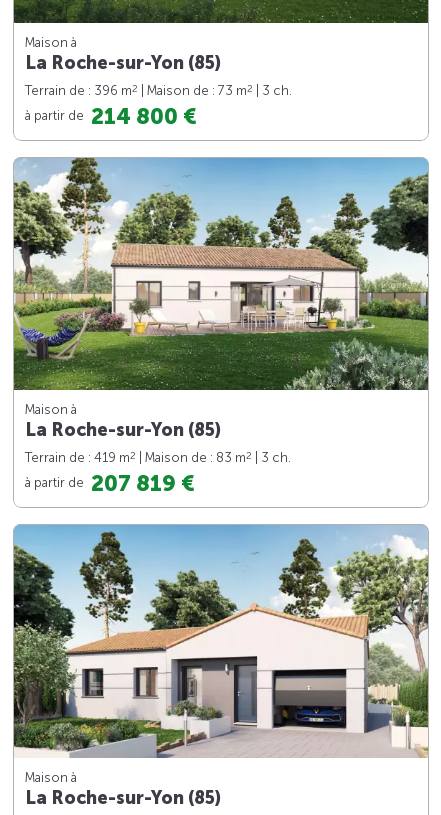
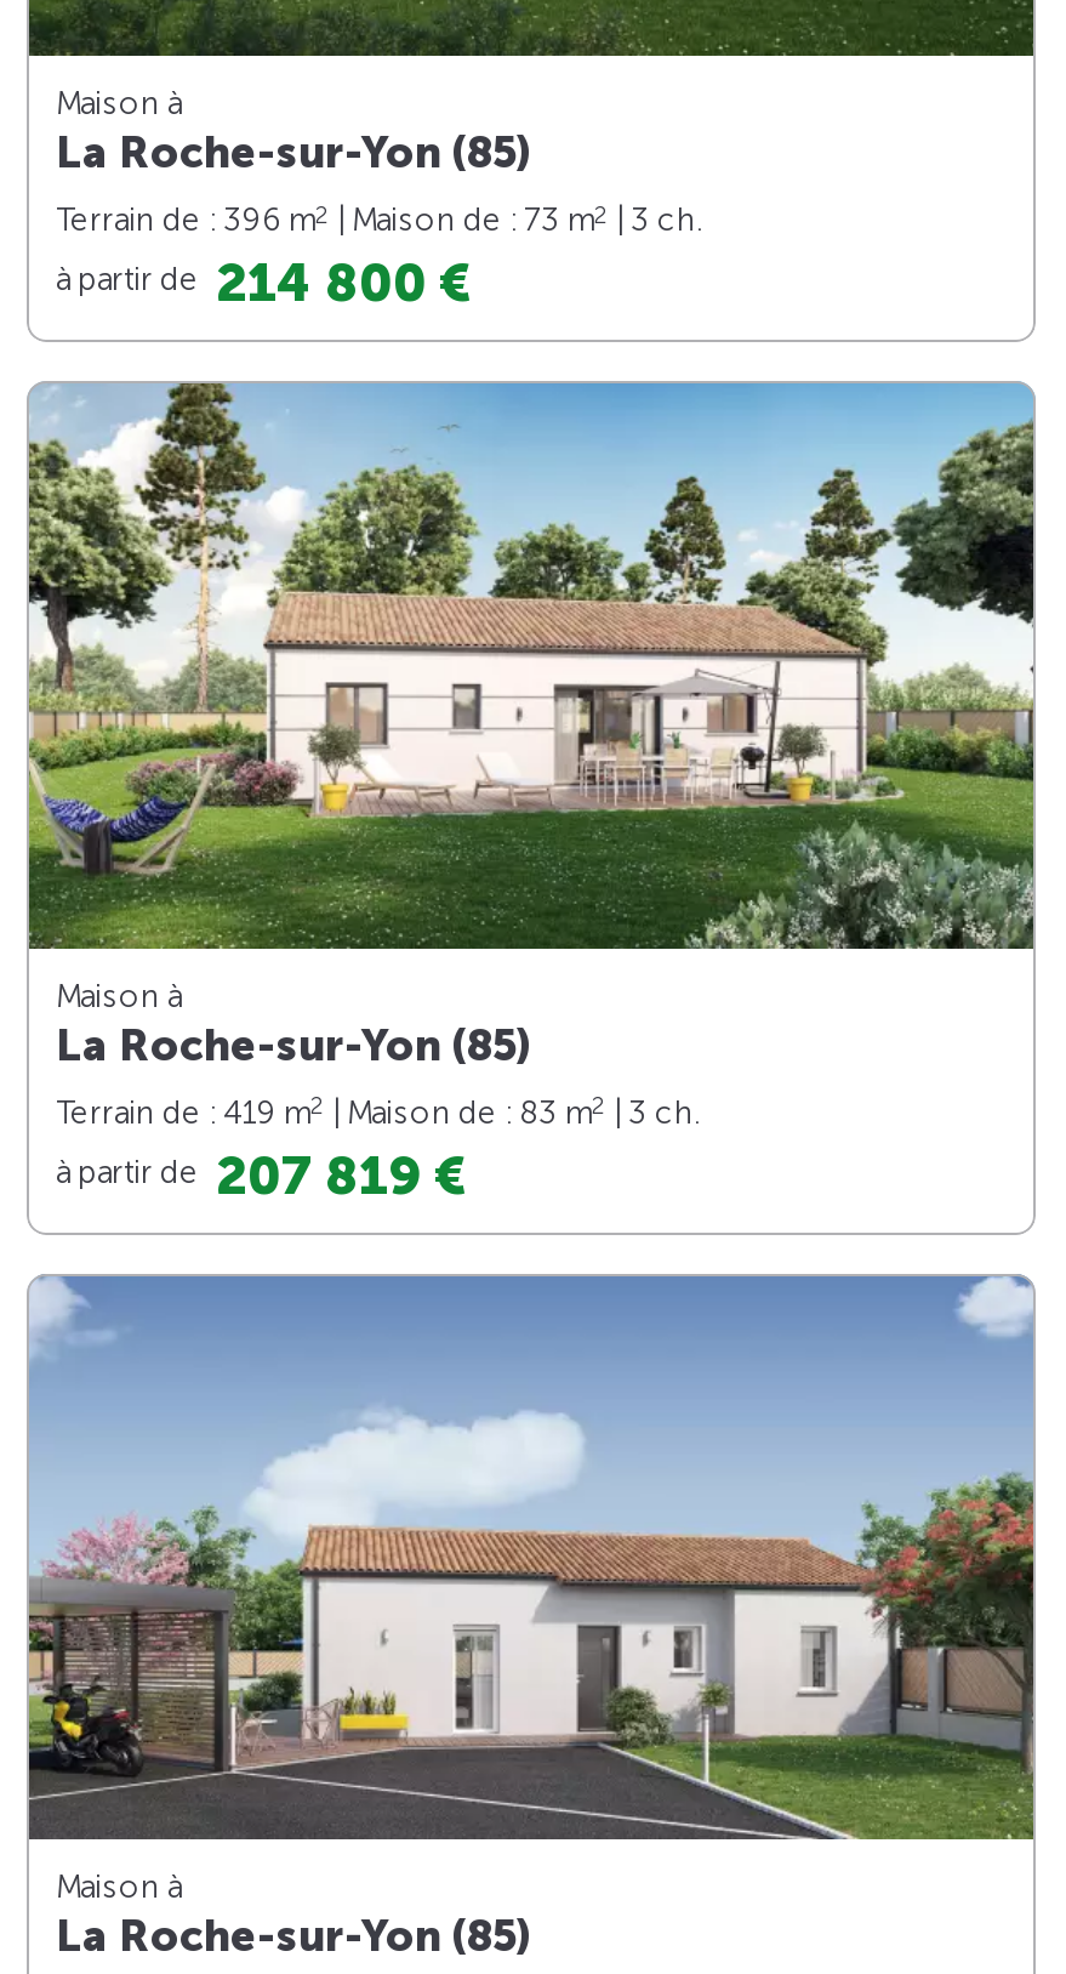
[13,525,429,758] [image] -> [27,1276,1036,1842] [image]

